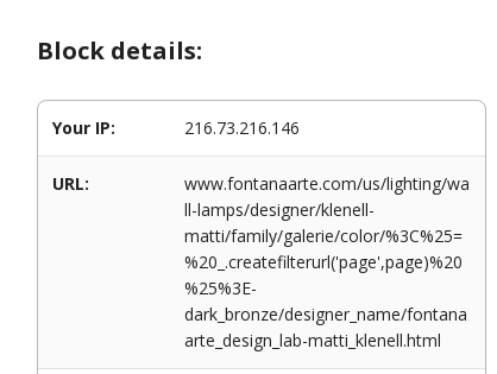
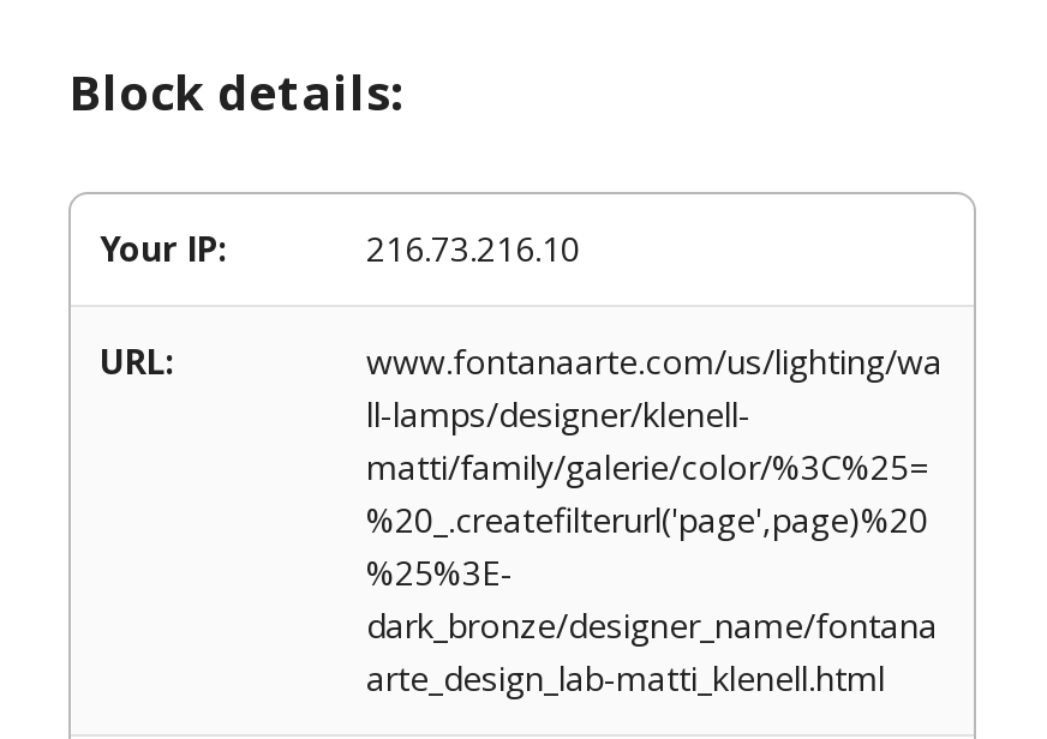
[184,116,300,139] 216.73.216.146 -> [366,226,580,271] 216.73.216.10

